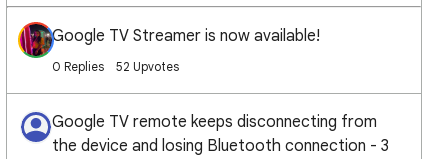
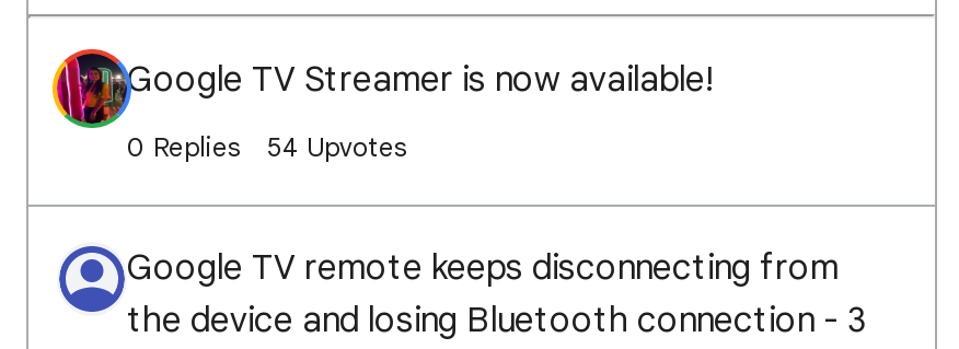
[116,59,179,74] 52 Upvotes -> [267,130,407,163] 54 Upvotes

